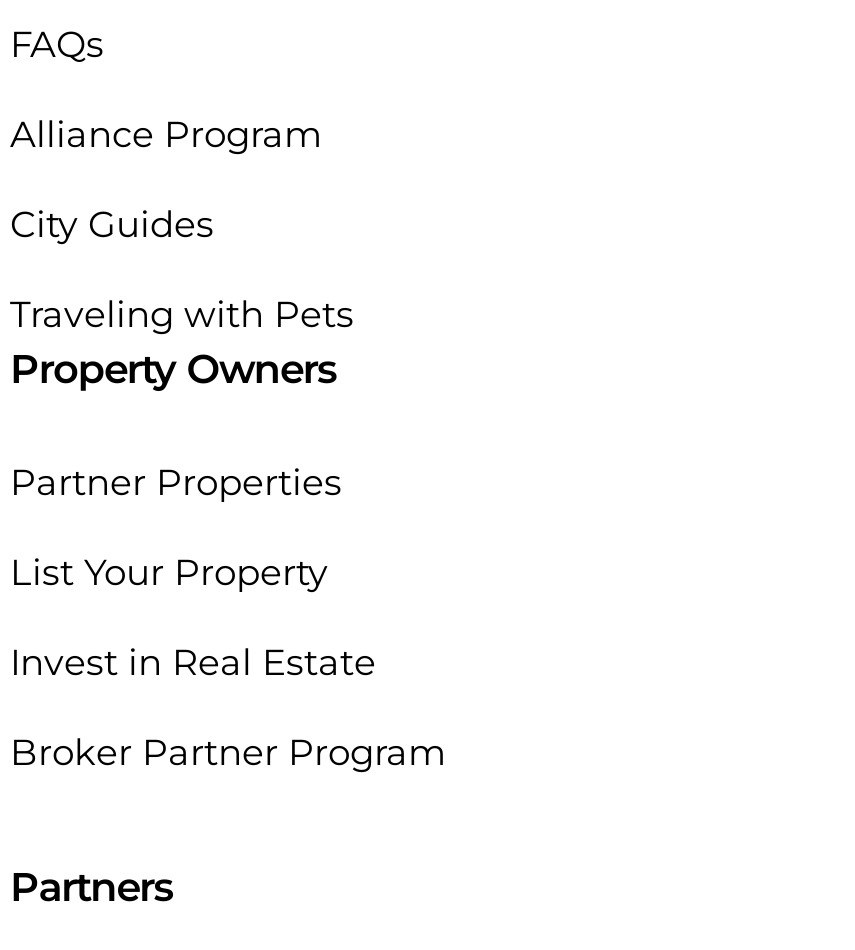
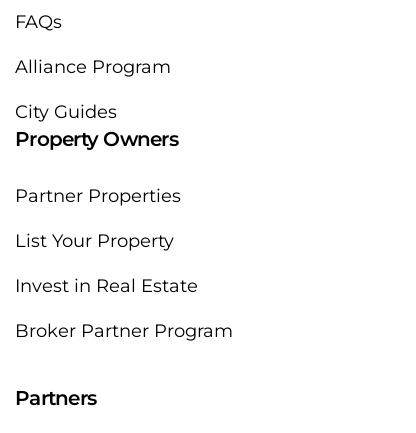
[10,293,354,337] Traveling with Pets -> none

